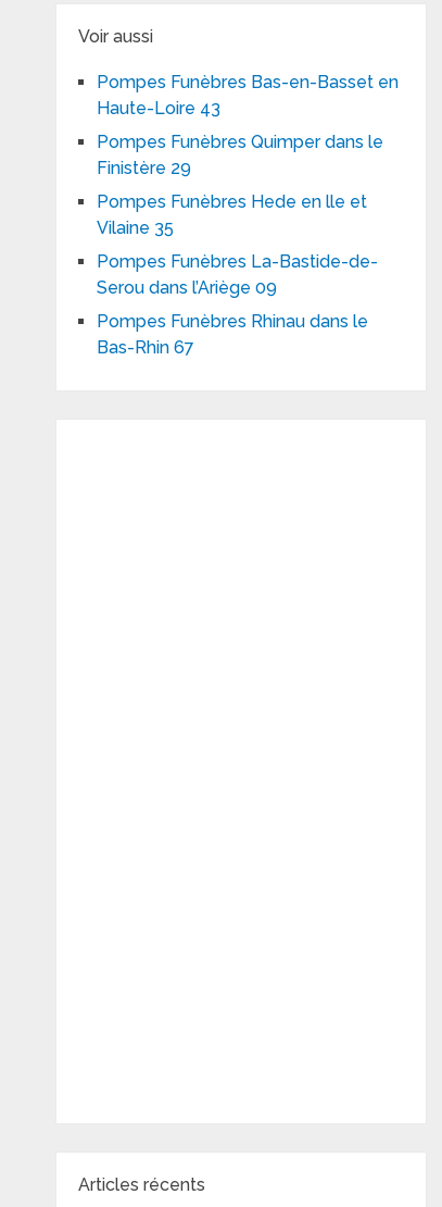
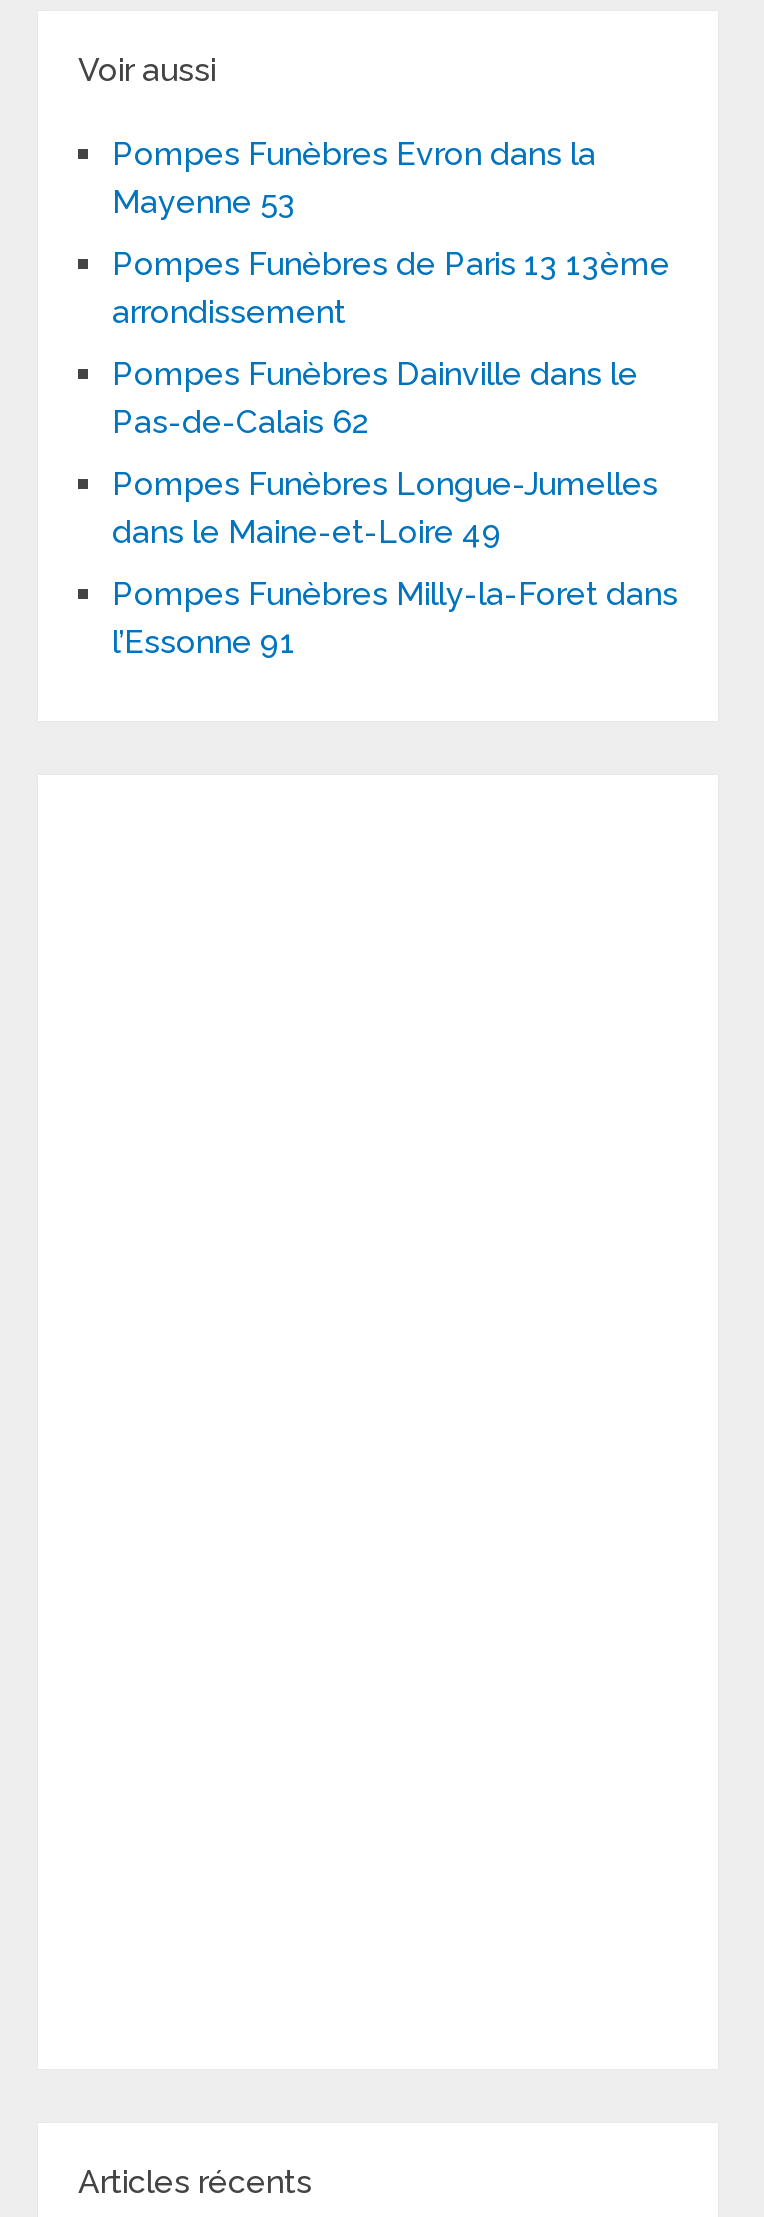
[97,72,399,119] Pompes Funèbres Bas-en-Basset en | Haute-Loire 43 -> [112,136,596,222] Pompes Funèbres Evron dans la | Mayenne 53
[97,132,383,179] Pompes Funèbres Quimper dans le | Finistère 29 -> [112,246,670,332] Pompes Funèbres de Paris 13 13ème | arrondissement
[97,192,367,238] Pompes Funèbres Hede en lle et | Vilaine 35 -> [112,356,638,442] Pompes Funèbres Dainville dans le | Pas-de-Calais 62
[97,252,378,298] Pompes Funèbres La-Bastide-de- | Serou dans l’Ariège 09 -> [112,466,658,552] Pompes Funèbres Longue-Jumelles | dans le Maine-et-Loire 49
[97,311,368,358] Pompes Funèbres Rhinau dans le | Bas-Rhin 67 -> [112,576,678,662] Pompes Funèbres Milly-la-Foret dans | l’Essonne 91

